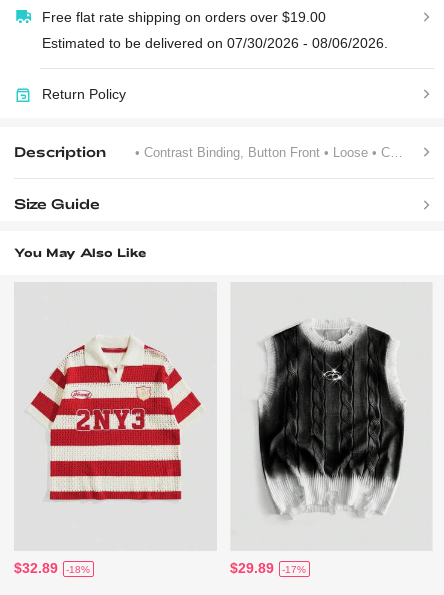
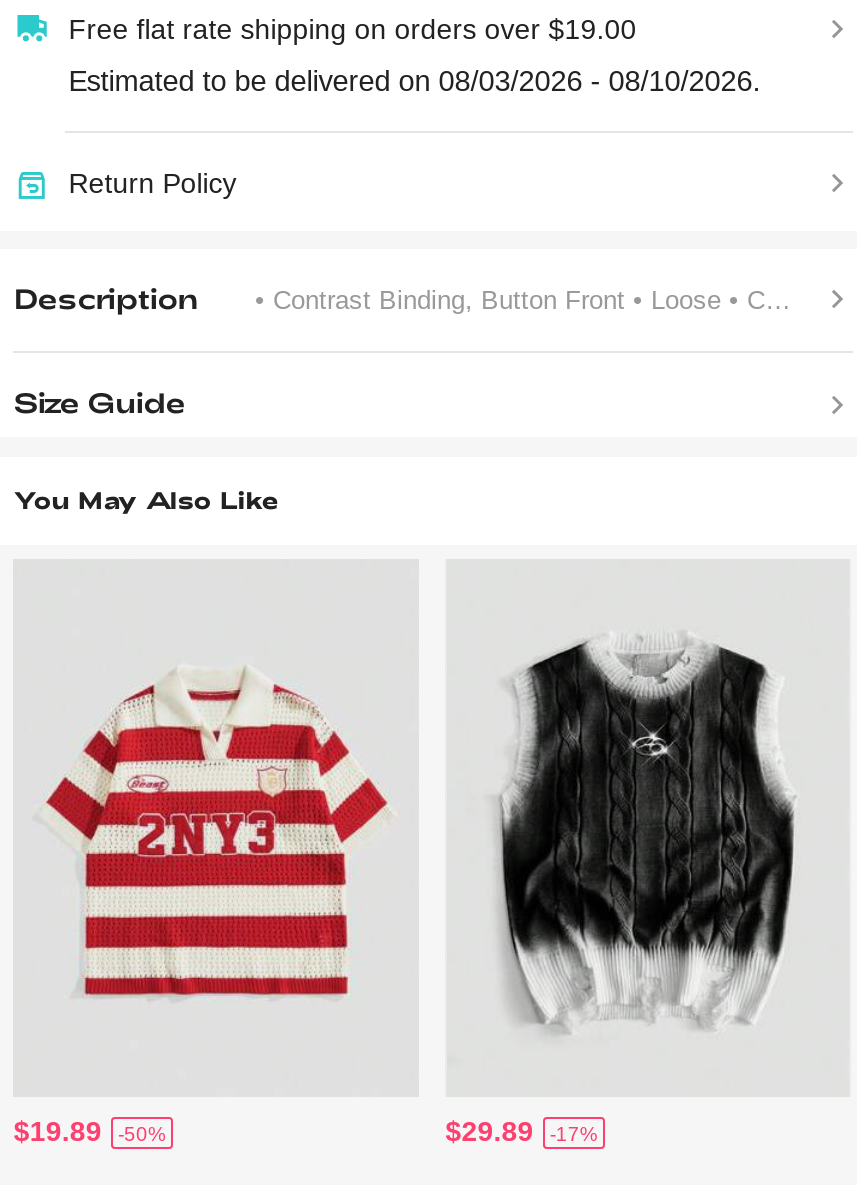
[42,35,388,51] Estimated to be delivered on 07/30/2026 - 08/06/2026. -> [68,65,760,97] Estimated to be delivered on 08/03/2026 - 08/10/2026.
[14,560,58,576] $32.89 -> [14,1116,102,1148] $19.89
[66,564,90,575] -18% -> [118,1122,166,1144] -50%

